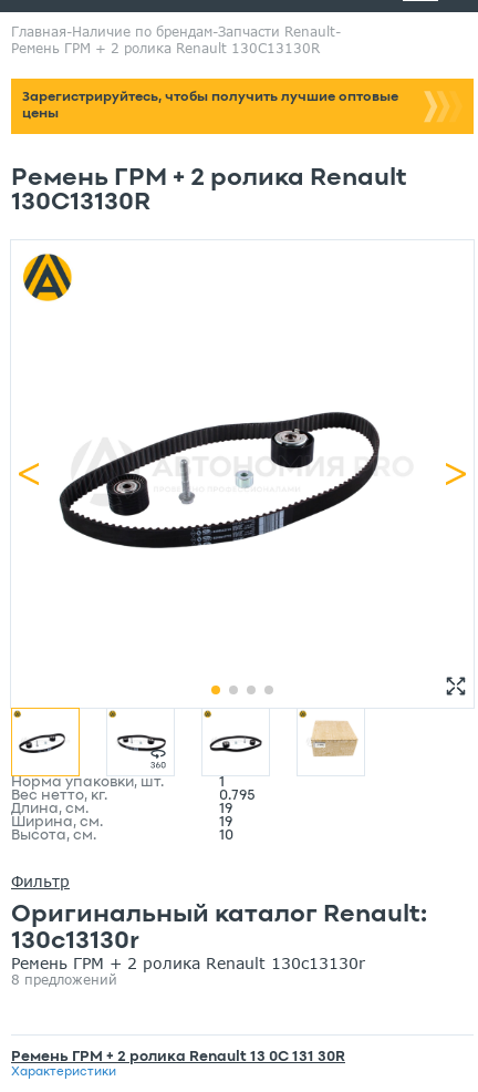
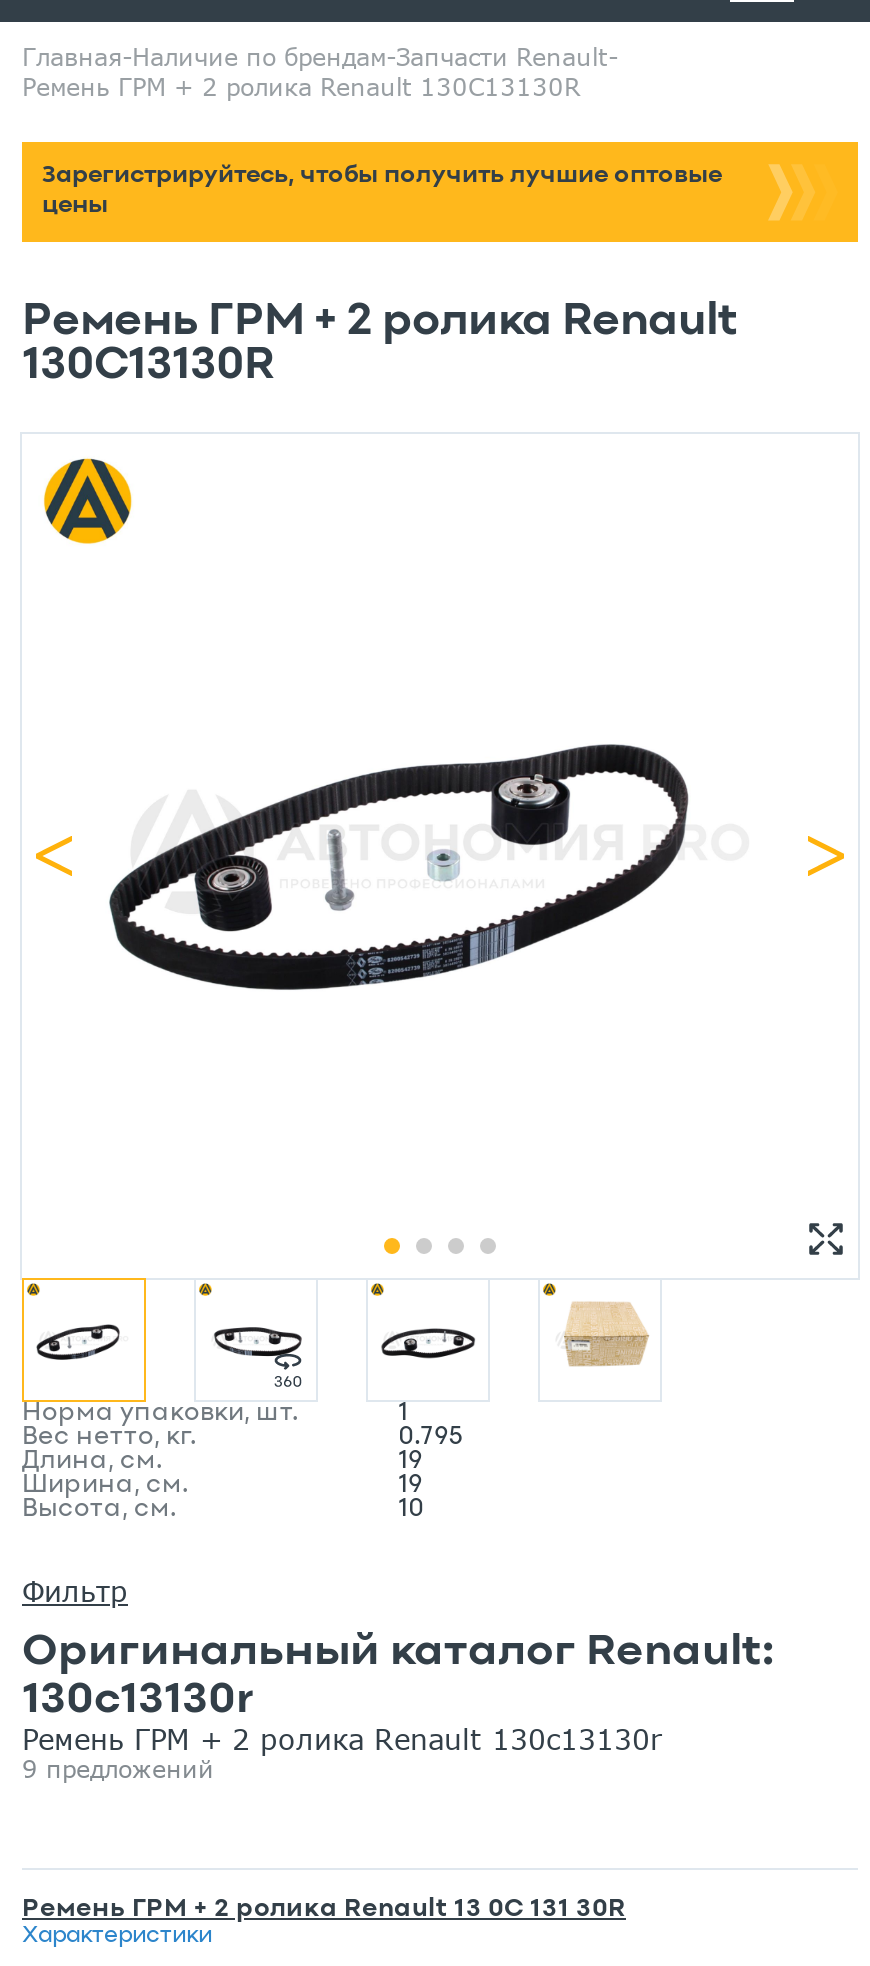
[11,972,117,988] 8 предложений -> [22,1755,214,1785] 9 предложений

